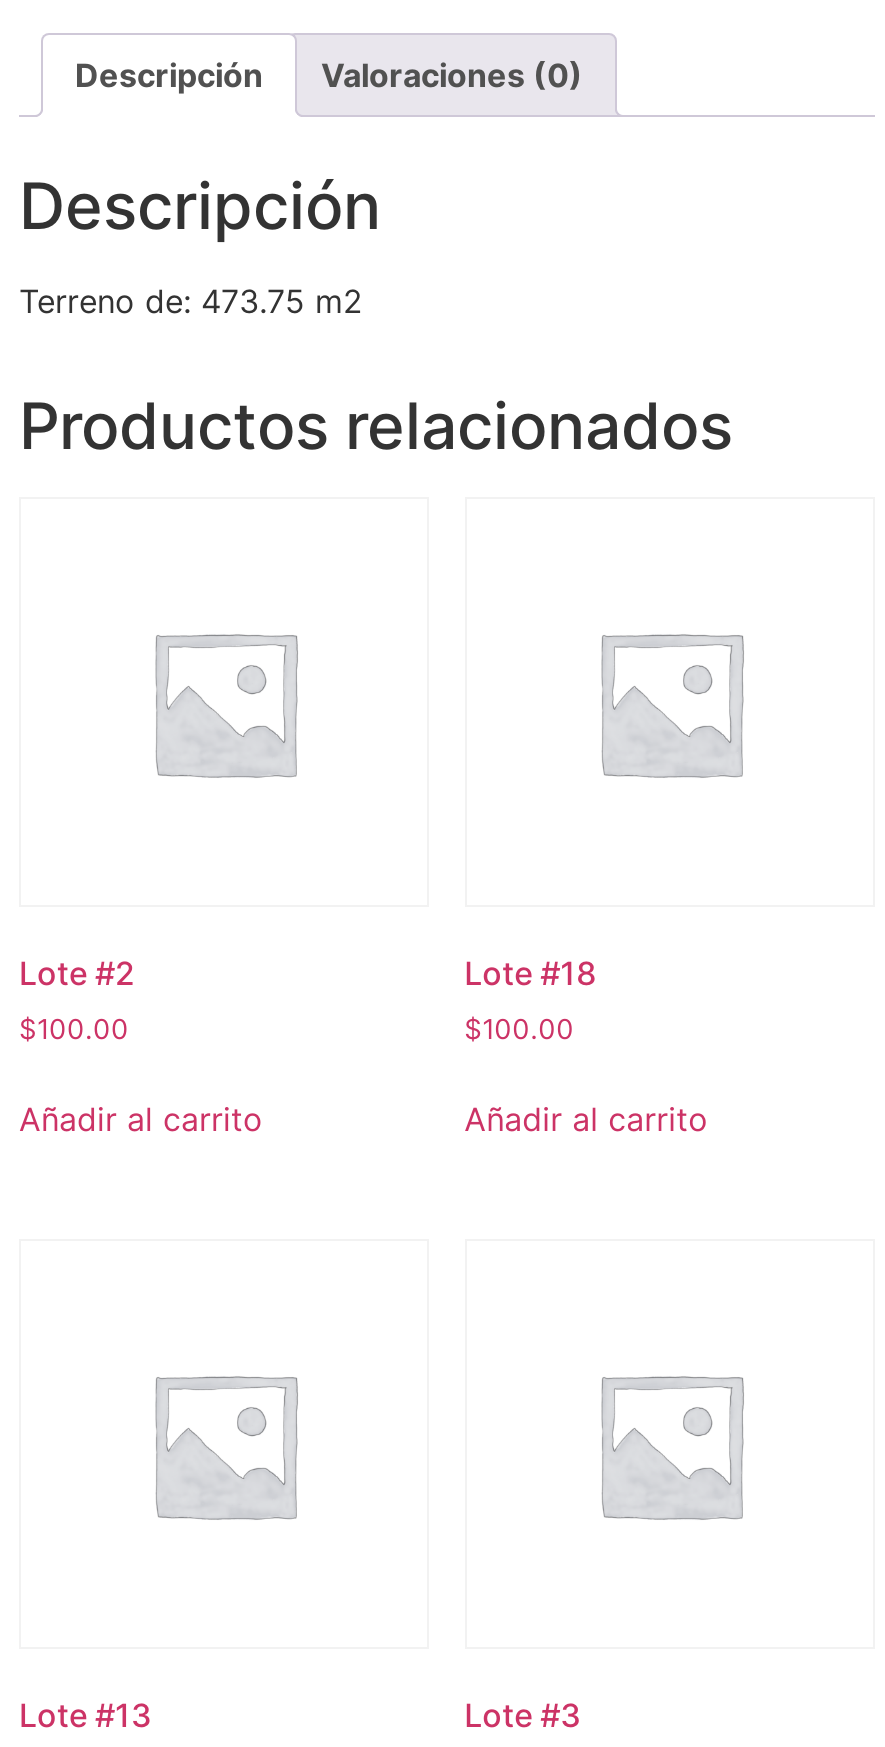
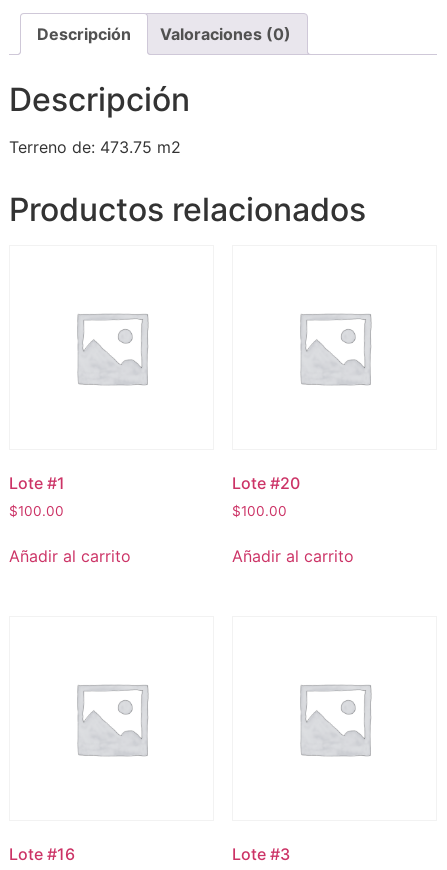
[19,953,135,993] Lote #2 -> [9,473,65,493] Lote #1
[464,953,596,993] Lote #18 -> [232,473,300,493] Lote #20
[19,1695,151,1735] Lote #13 -> [9,844,75,864] Lote #16

